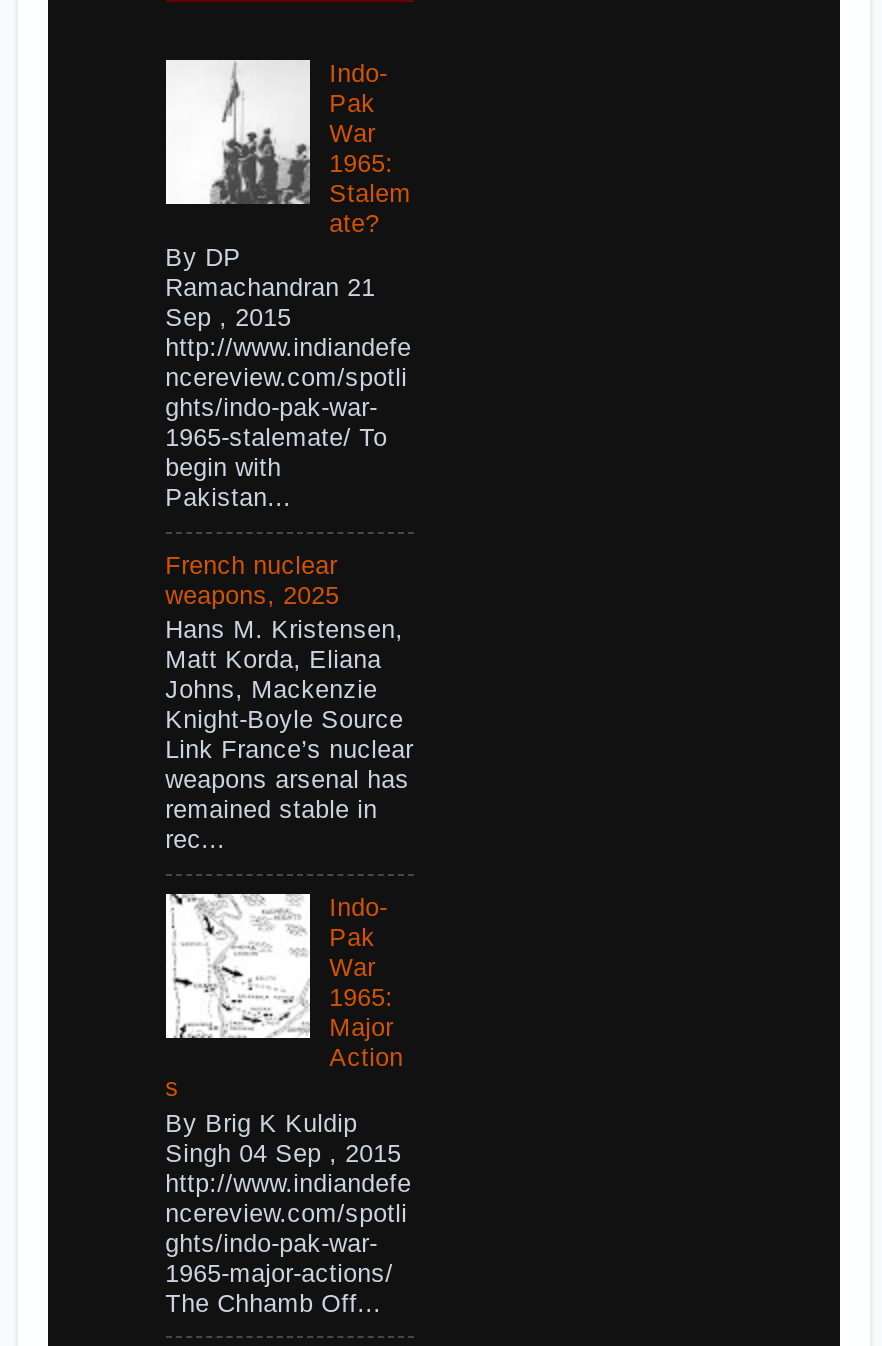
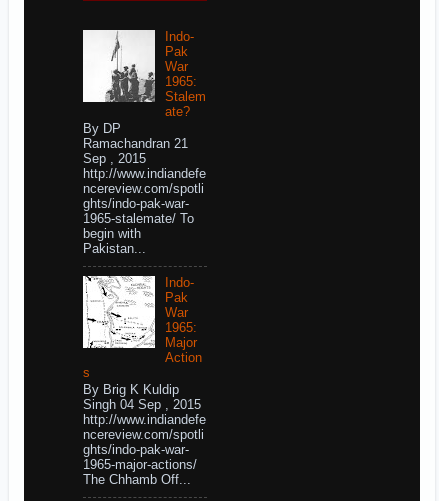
[165,552,413,855] French nuclear | weapons, 2025 | Hans M. Kristensen, | Matt Korda, Eliana | Johns, Mackenzie | Knight-Boyle Source | Link France’s nuclear | weapons arsenal has | remained stable in | rec... -> none

